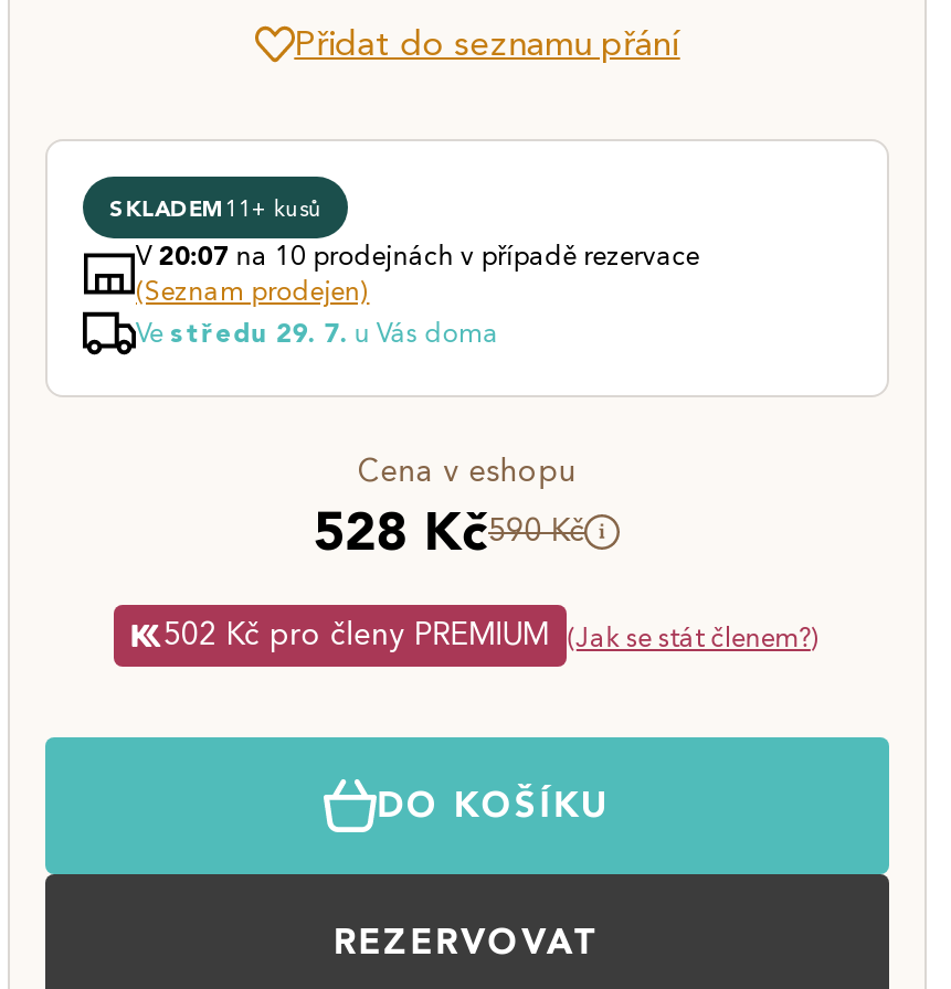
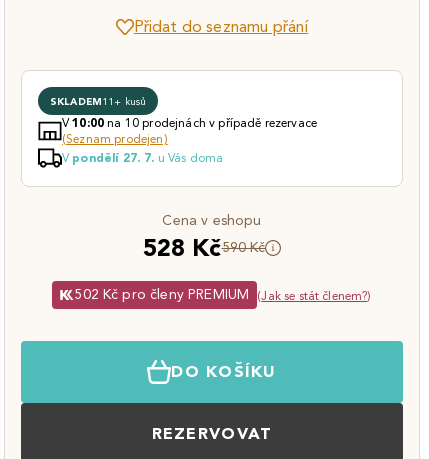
[136,238,699,272] V20:07na 10 prodejnách v případě rezervace -> [62,115,317,130] V10:00na 10 prodejnách v případě rezervace
[136,316,499,349] Ve středu 29. 7. u Vás doma -> [62,150,223,165] V pondělí 27. 7. u Vás doma

